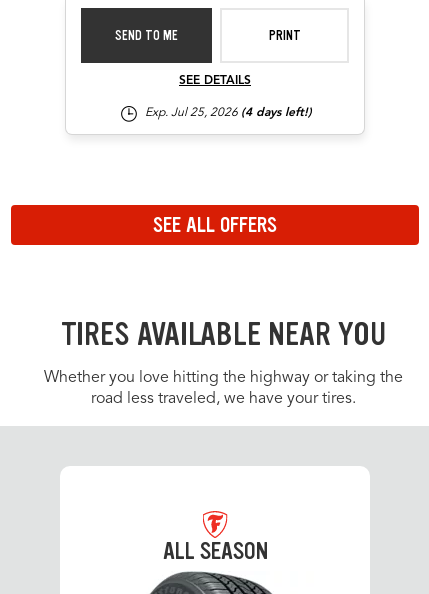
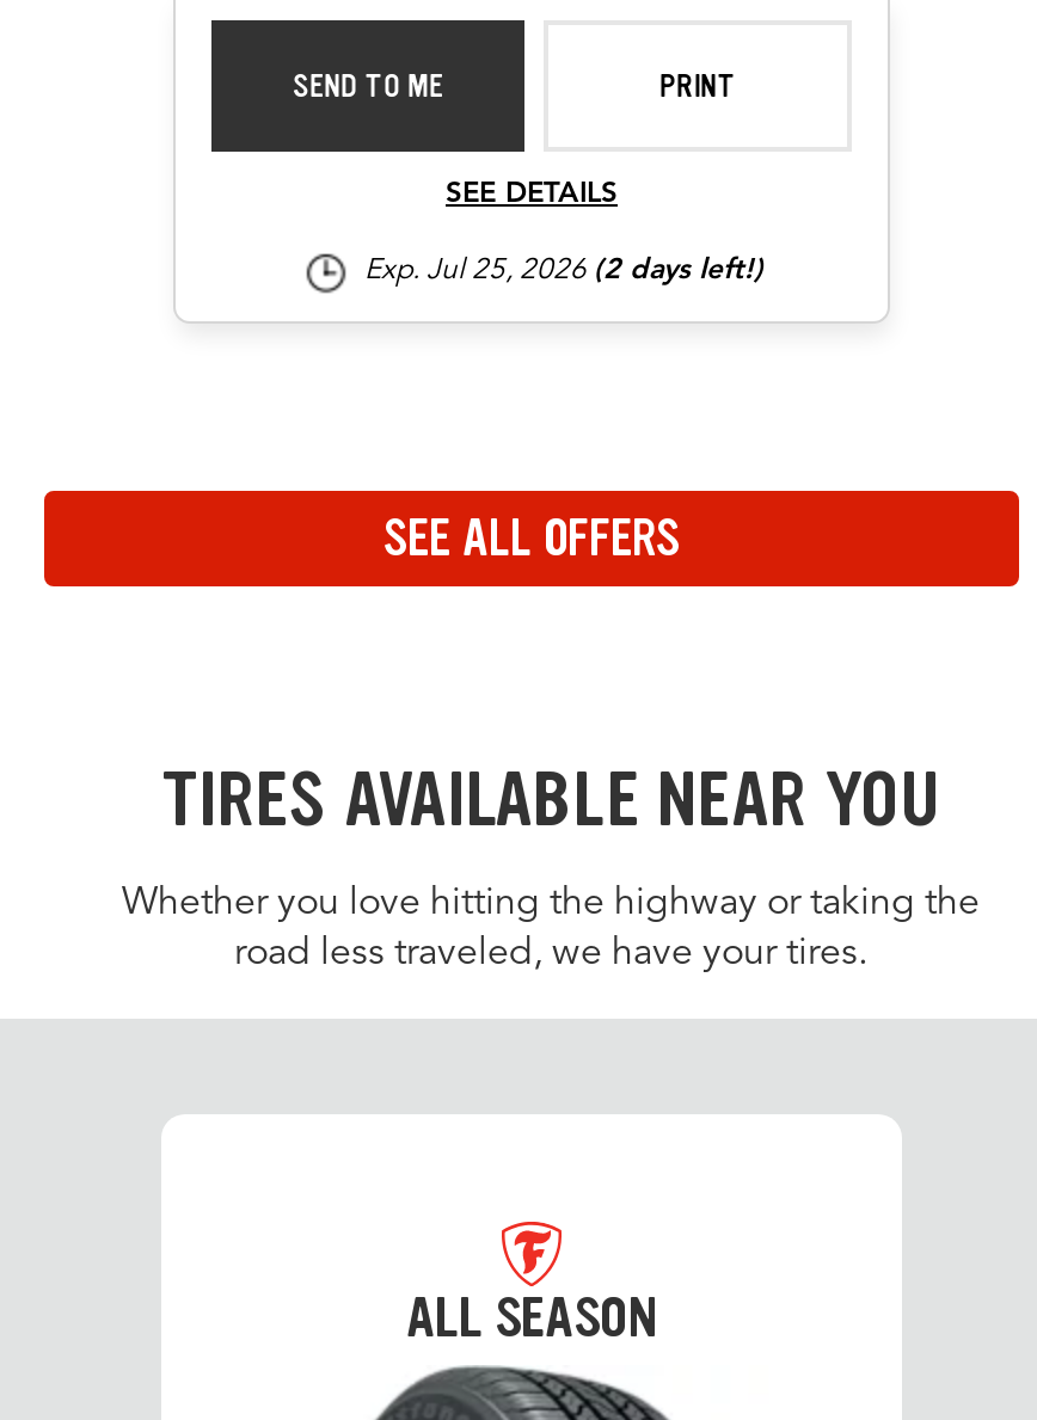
[145,107,312,119] Exp. Jul 25, 2026 (4 days left!) -> [364,257,763,285] Exp. Jul 25, 2026 (2 days left!)

